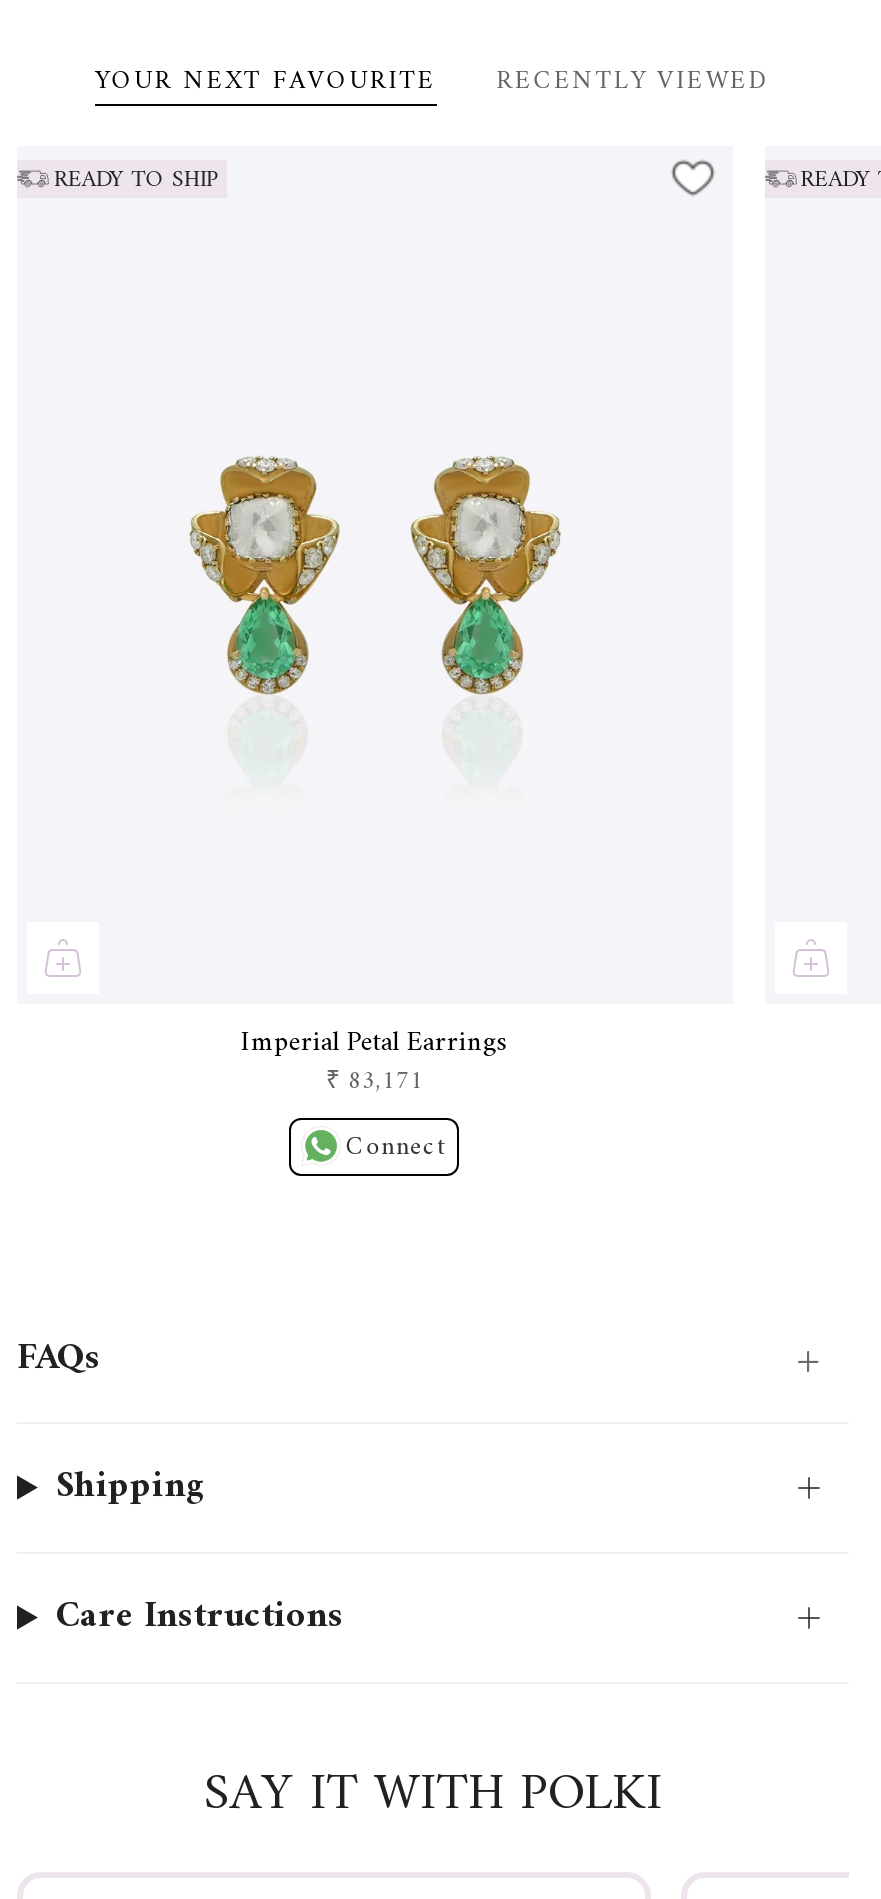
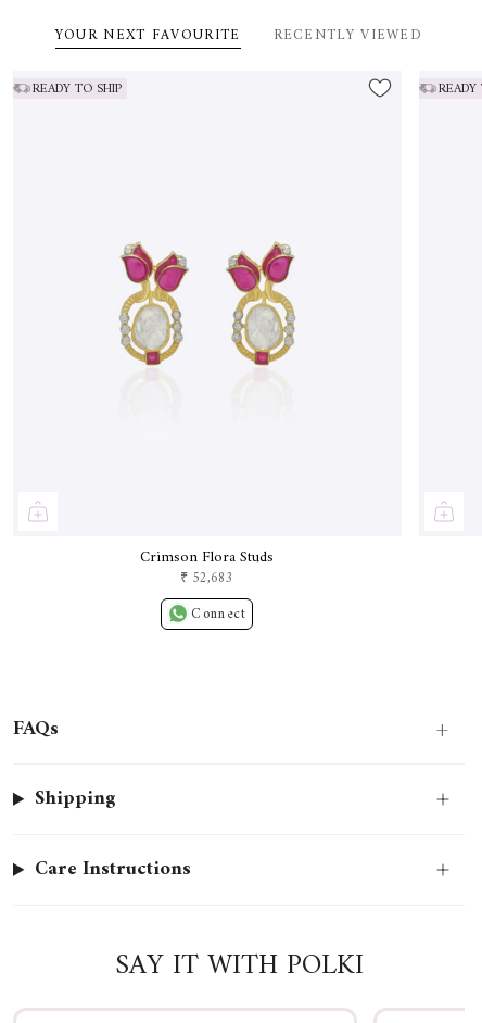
[187,454,341,696] [image] -> [107,239,190,368] [image]
[409,454,563,696] [image] -> [225,239,308,368] [image]
[241,1018,509,1104] Imperial Petal Earrings | ₹ 83,171 -> [140,544,274,591] Crimson Flora Studs | ₹ 52,683

